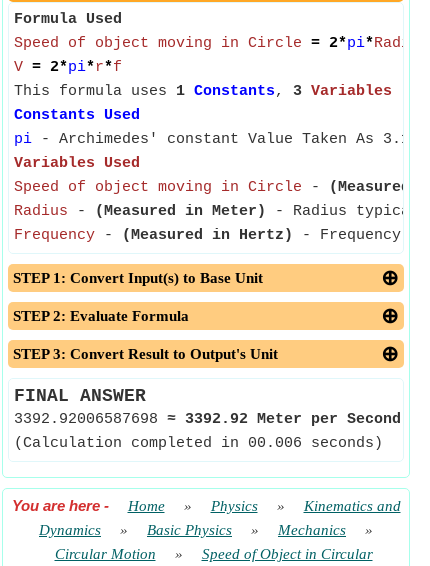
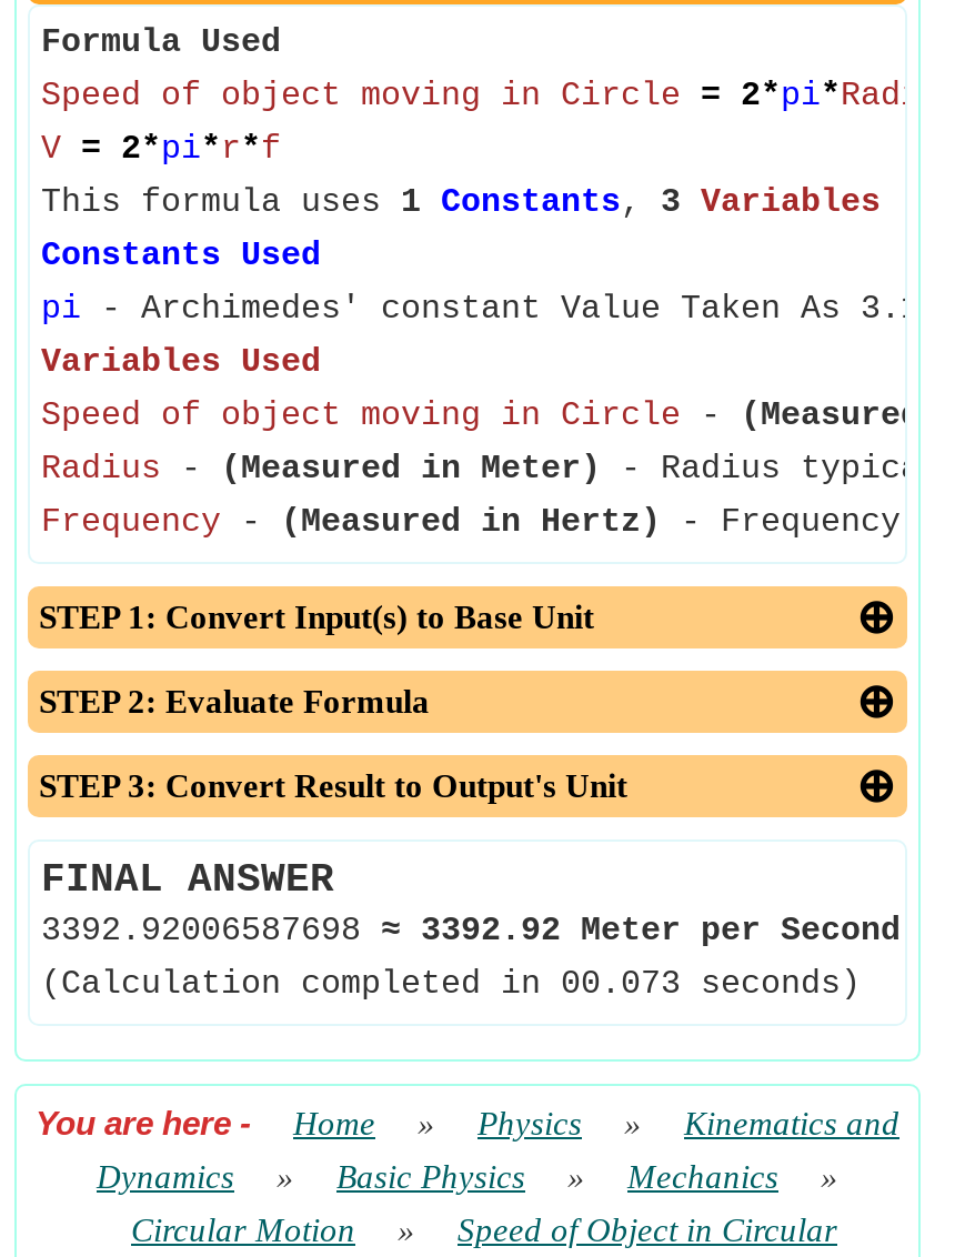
[14,435,383,452] (Calculation completed in 00.006 seconds) -> [41,966,861,1004] (Calculation completed in 00.073 seconds)

